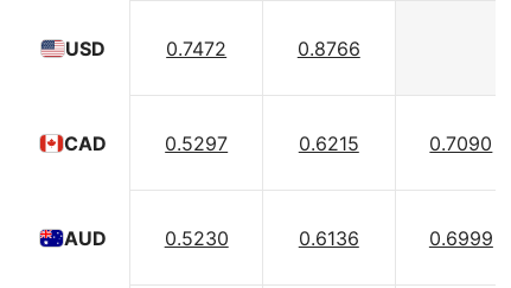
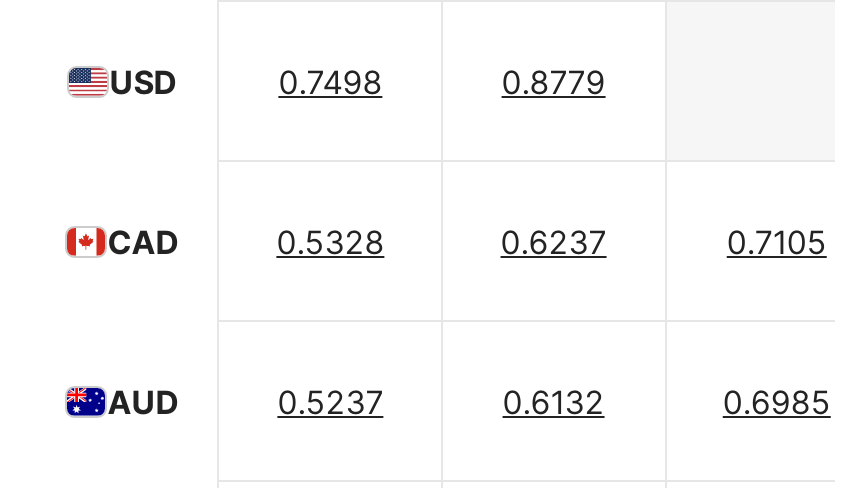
[166,36,227,60] 0.7472 -> [278,61,382,101] 0.7498
[297,36,360,60] 0.8766 -> [502,61,606,101] 0.8779
[165,131,228,155] 0.5297 -> [276,221,384,261] 0.5328
[299,131,359,155] 0.6215 -> [501,221,607,261] 0.6237
[430,131,493,155] 0.7090 -> [727,221,827,261] 0.7105
[164,226,228,250] 0.5230 -> [277,381,383,421] 0.5237
[299,226,359,250] 0.6136 -> [503,381,605,421] 0.6132
[429,226,493,250] 0.6999 -> [723,381,831,421] 0.6985

